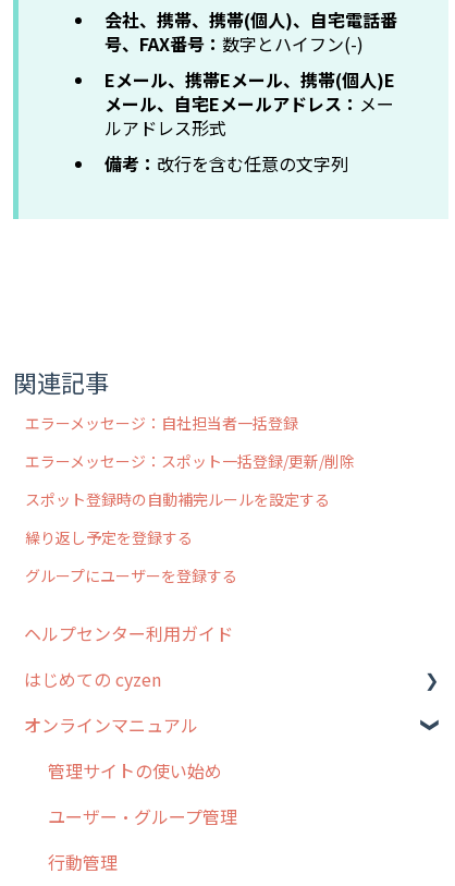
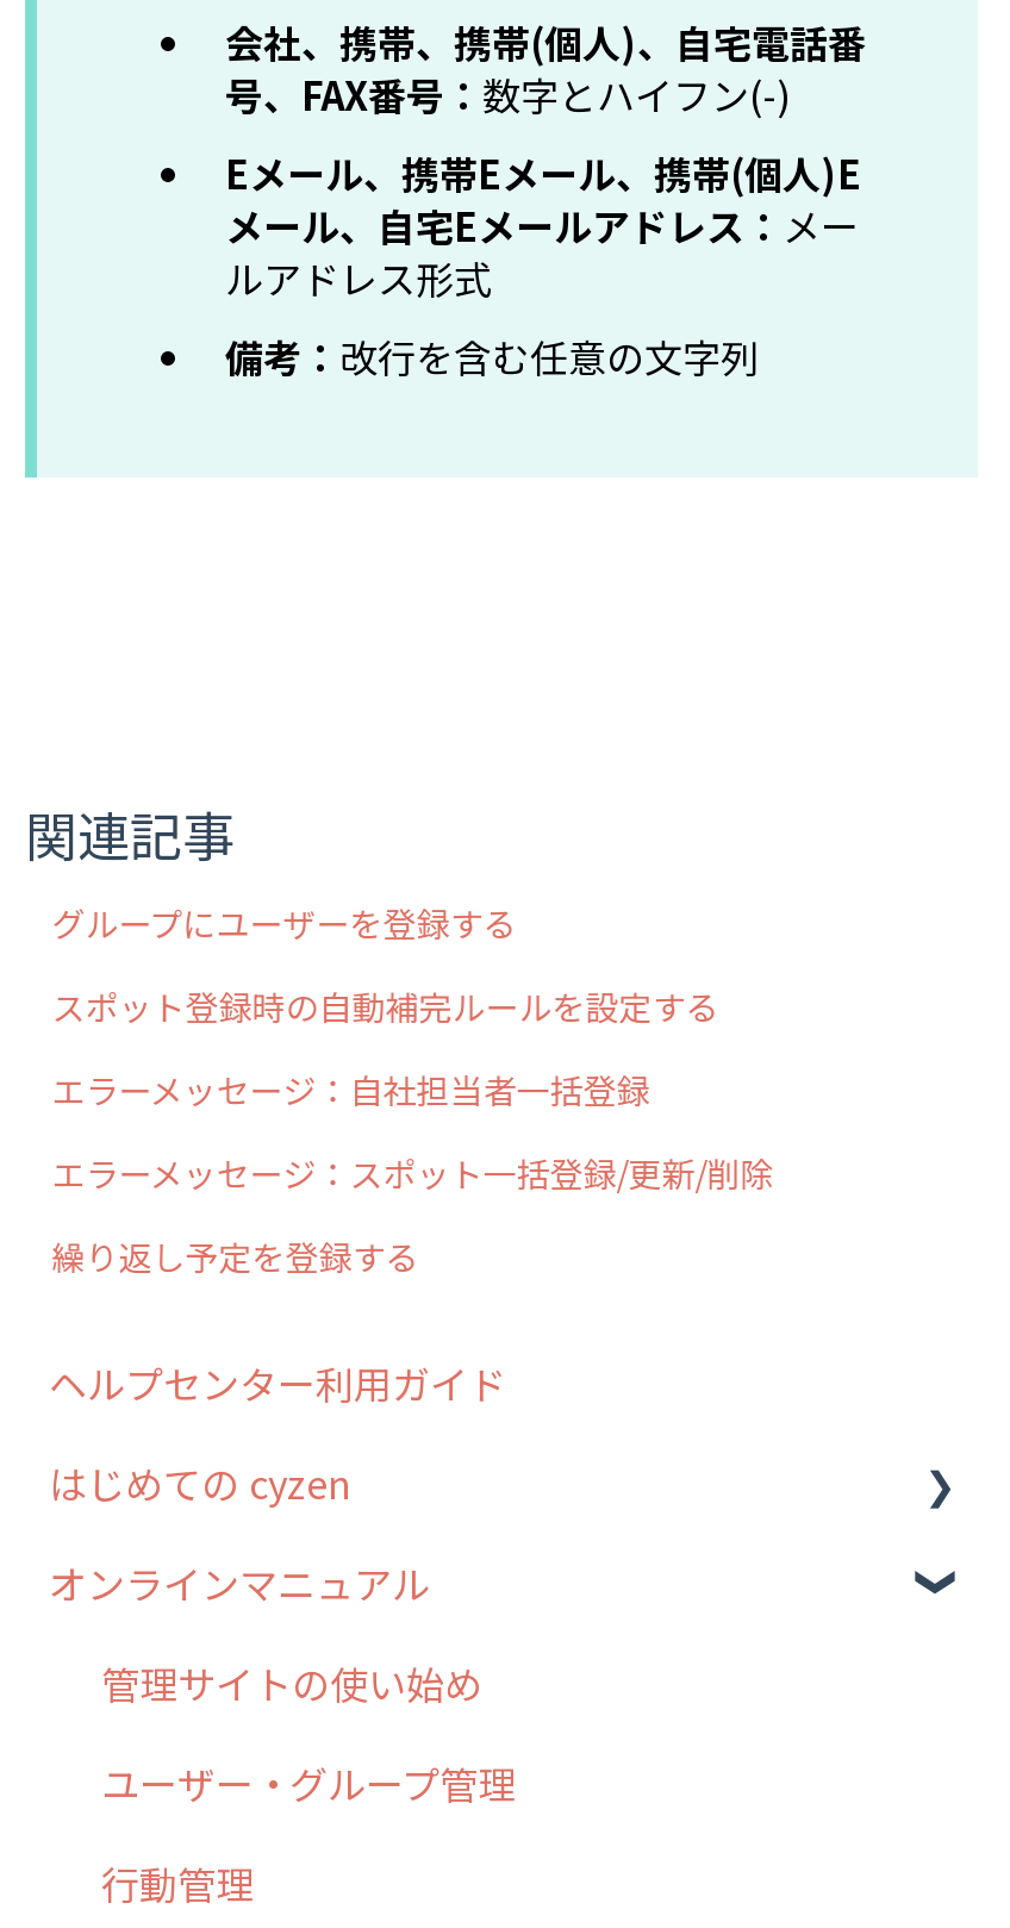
moved [25,412,355,472] -> [52,1066,773,1197]: エラーメッセージ：自社担当者一括登録 | エラーメッセージ：スポット一括登録/更新/削除
moved [25,488,330,510] -> [52,982,719,1030]: スポット登録時の自動補完ルールを設定する
moved [25,526,193,548] -> [52,1233,419,1280]: 繰り返し予定を登録する
moved [25,565,238,586] -> [52,899,516,947]: グループにユーザーを登録する

